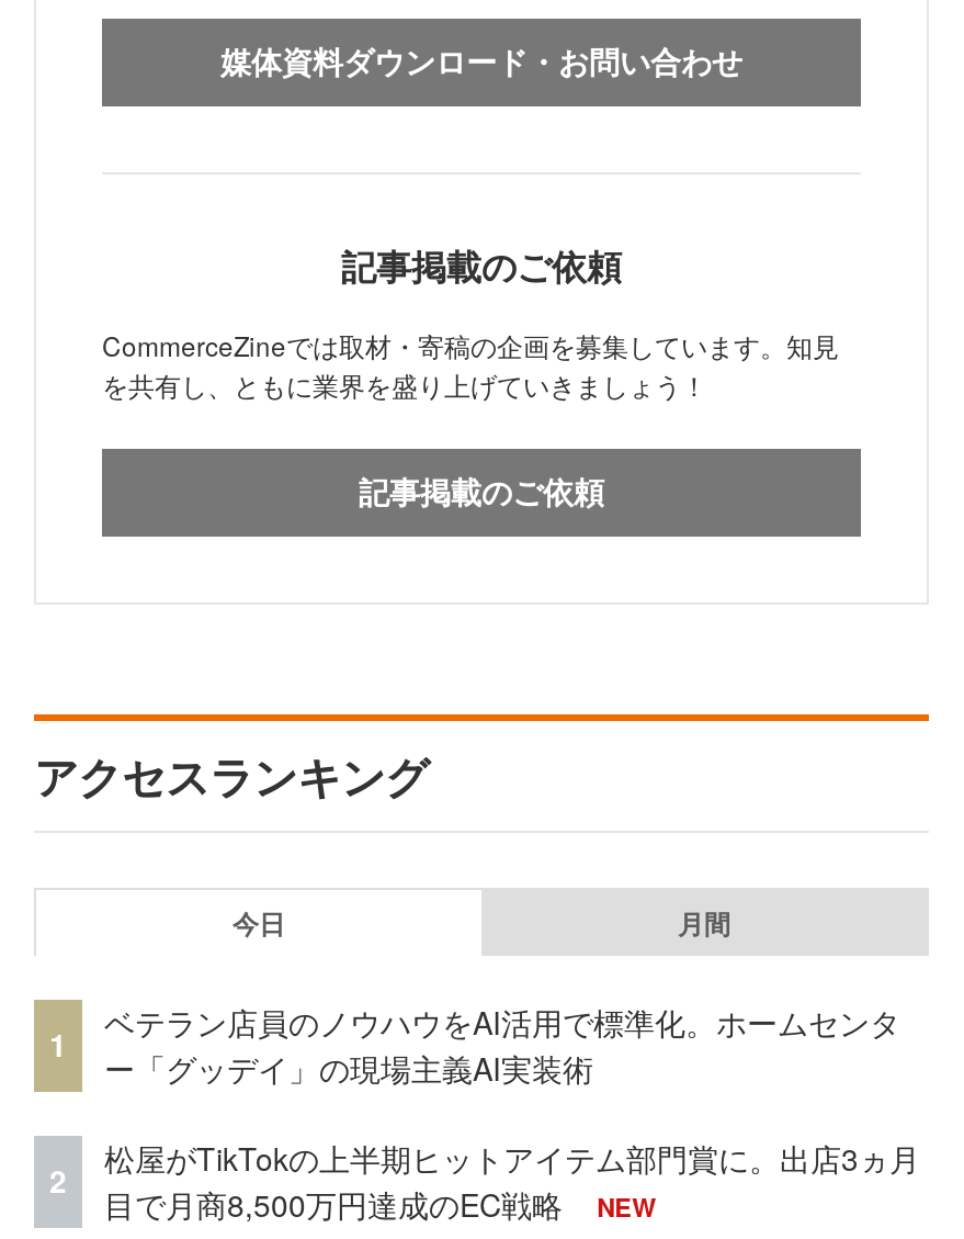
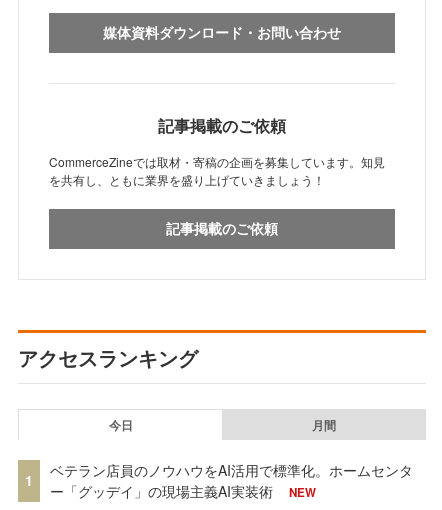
[104,1135,920,1225] 松屋がTikTokの上半期ヒットアイテム部門賞に。出店3ヵ月 | 目で月商8,500万円達成のEC戦略 -> none
[49,1158,67,1202] 2 -> none

